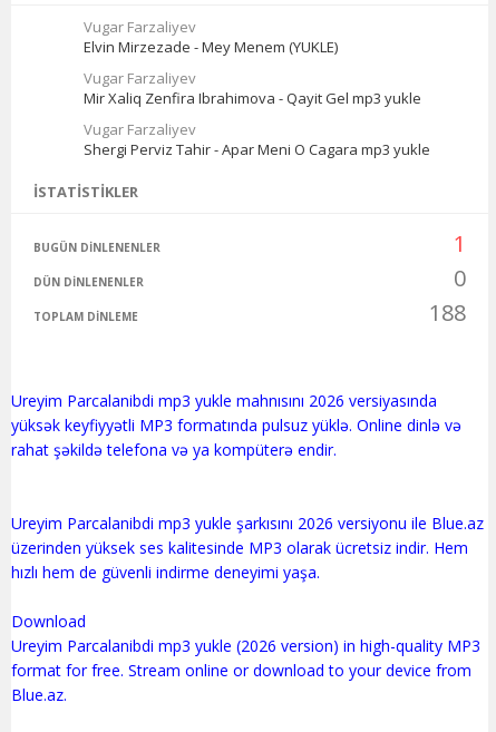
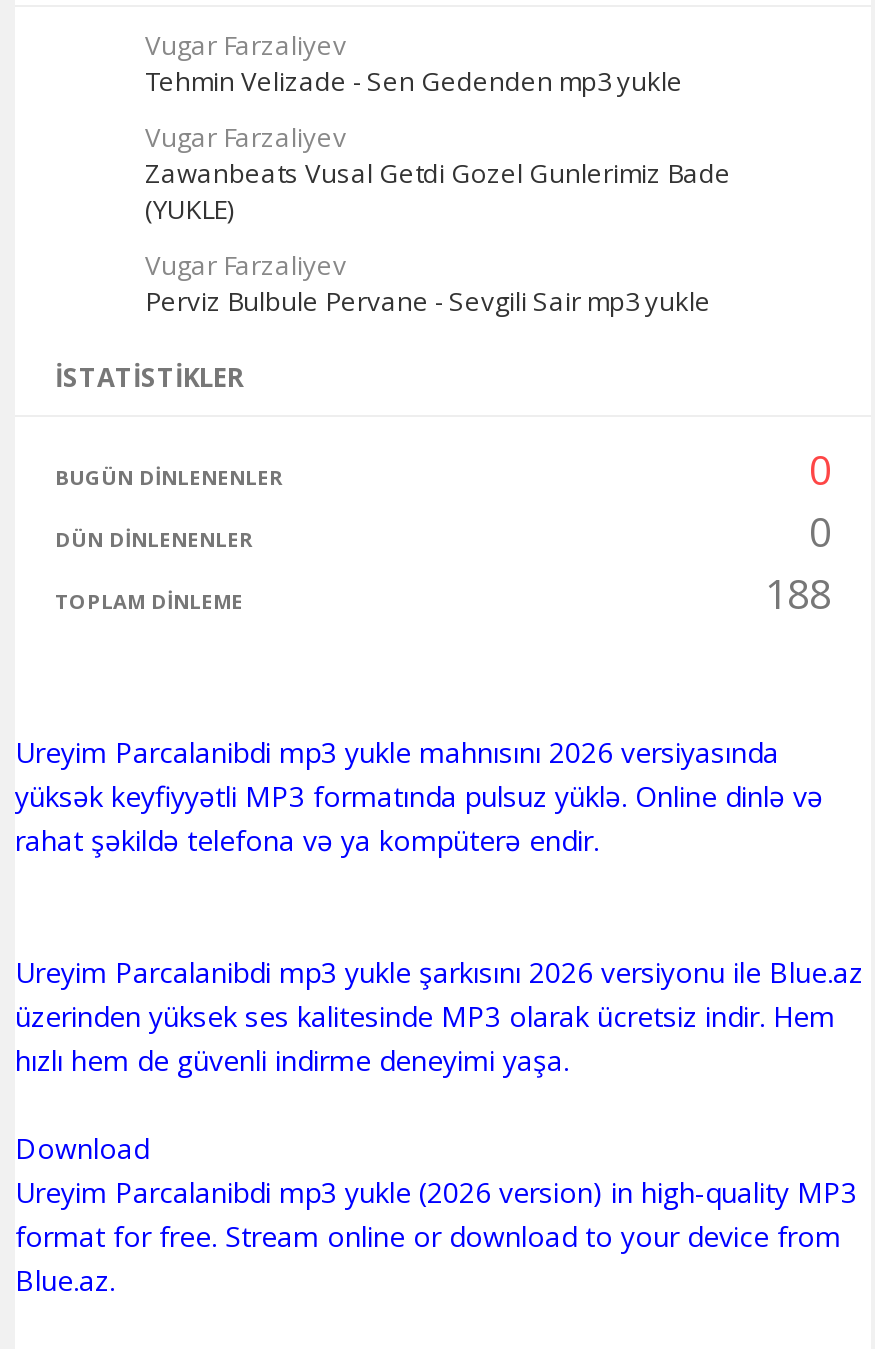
[84,36,338,56] Elvin Mirzezade - Mey Menem (YUKLE) -> [145,62,683,98] Tehmin Velizade - Sen Gedenden mp3 yukle
[84,87,421,108] Mir Xaliq Zenfira Ibrahimova - Qayit Gel mp3 yukle -> [145,154,731,226] Zawanbeats Vusal Getdi Gozel Gunlerimiz Bade | (YUKLE)
[84,139,430,159] Shergi Perviz Tahir - Apar Meni O Cagara mp3 yukle -> [145,282,711,318] Perviz Bulbule Pervane - Sevgili Sair mp3 yukle
[454,228,466,258] 1 -> [809,442,831,496] 0

